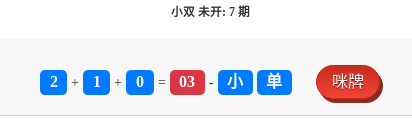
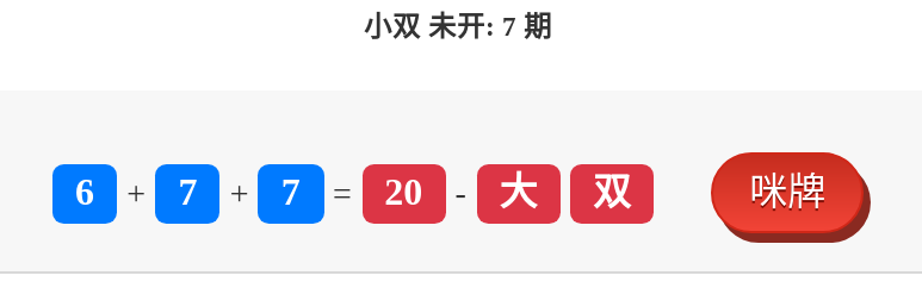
[49,73,57,90] 2 -> [75,171,94,212] 6
[93,73,101,90] 1 -> [178,171,197,212] 7
[136,73,144,90] 0 -> [281,171,300,212] 7
[179,73,195,90] 03 -> [384,171,422,212] 20
[227,73,282,90] 小 | 单 -> [499,171,631,212] 大 | 双

